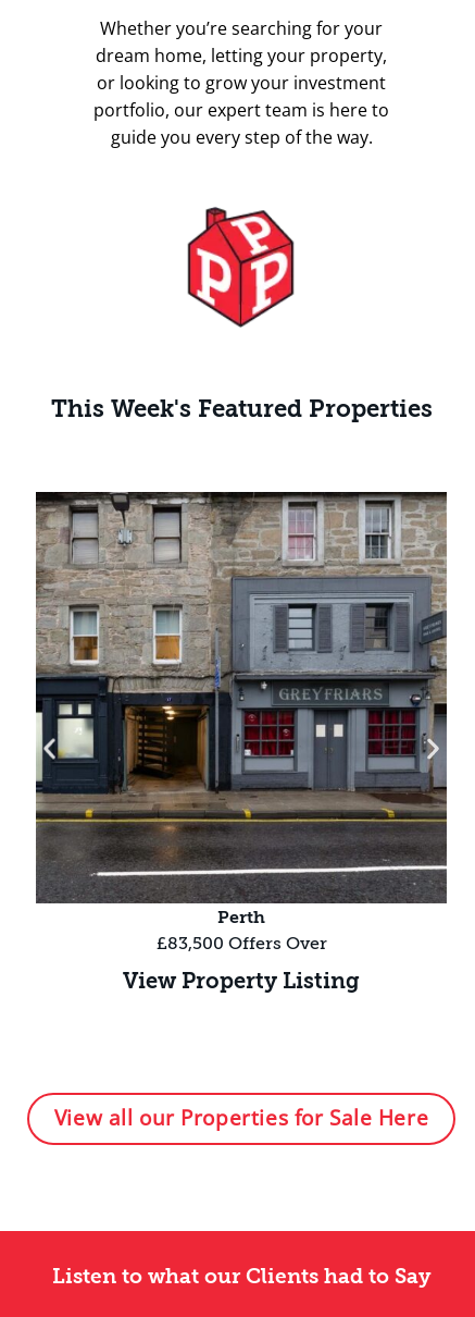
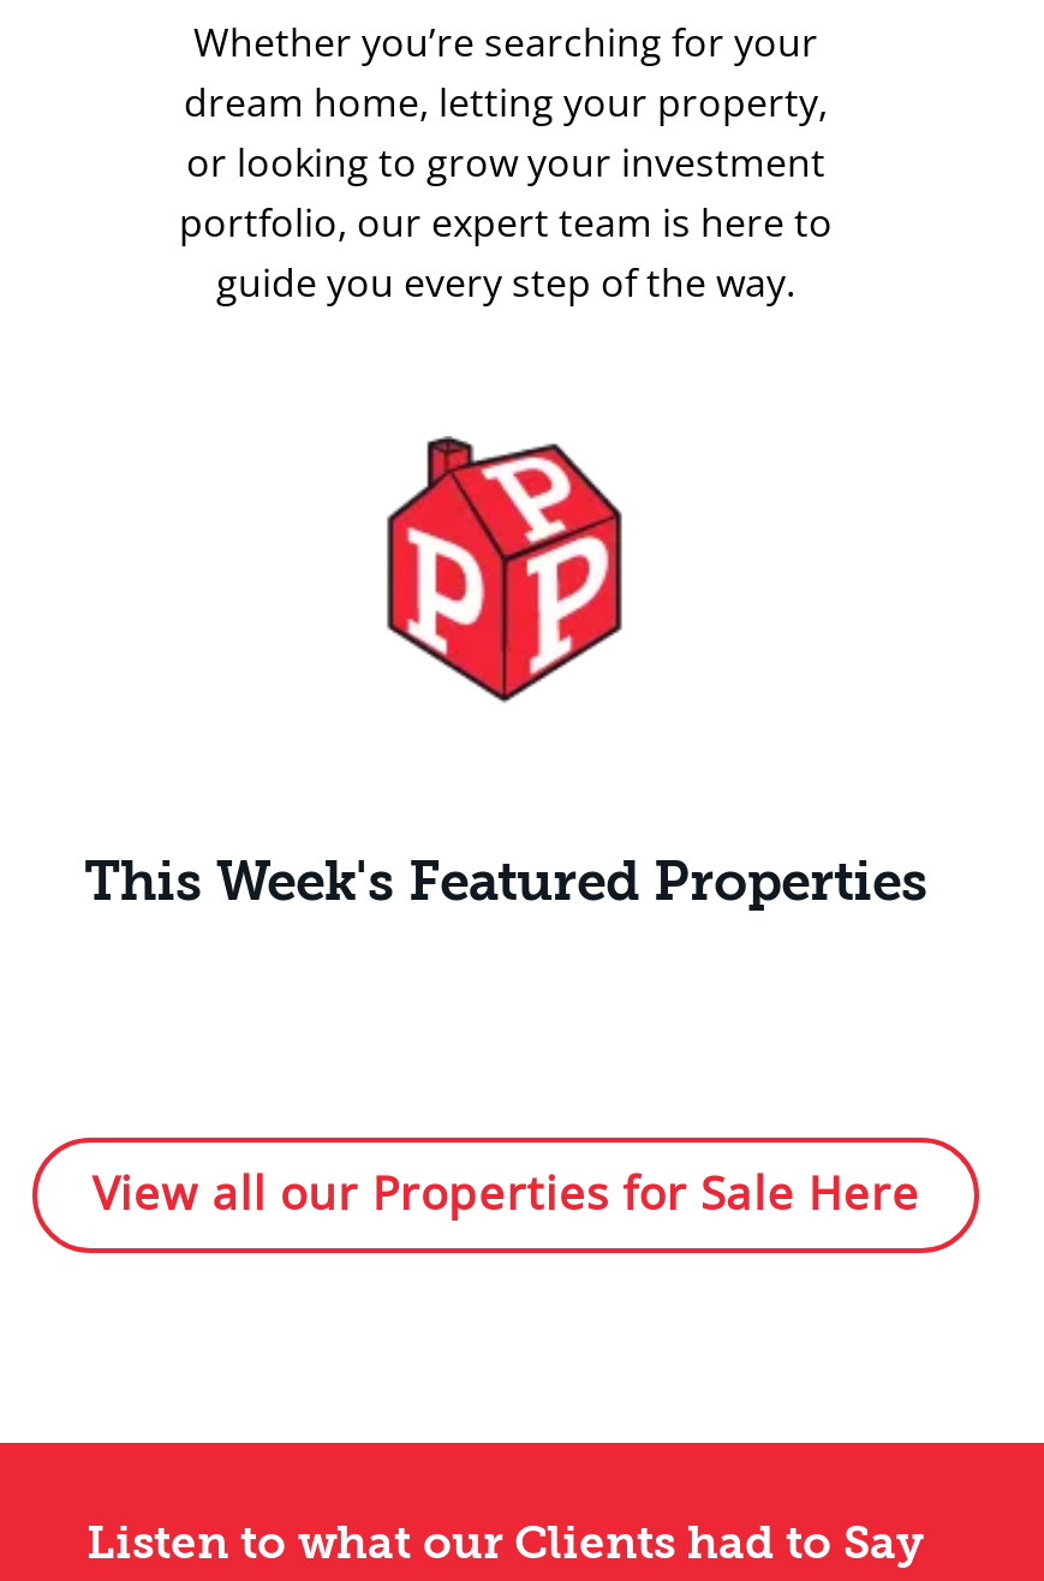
[35,491,448,994] [image] | Perth | £83,500 Offers Over | View Property Listing -> none

